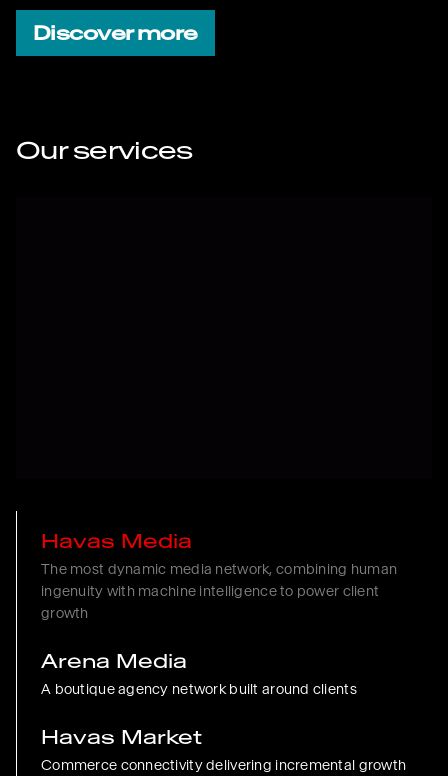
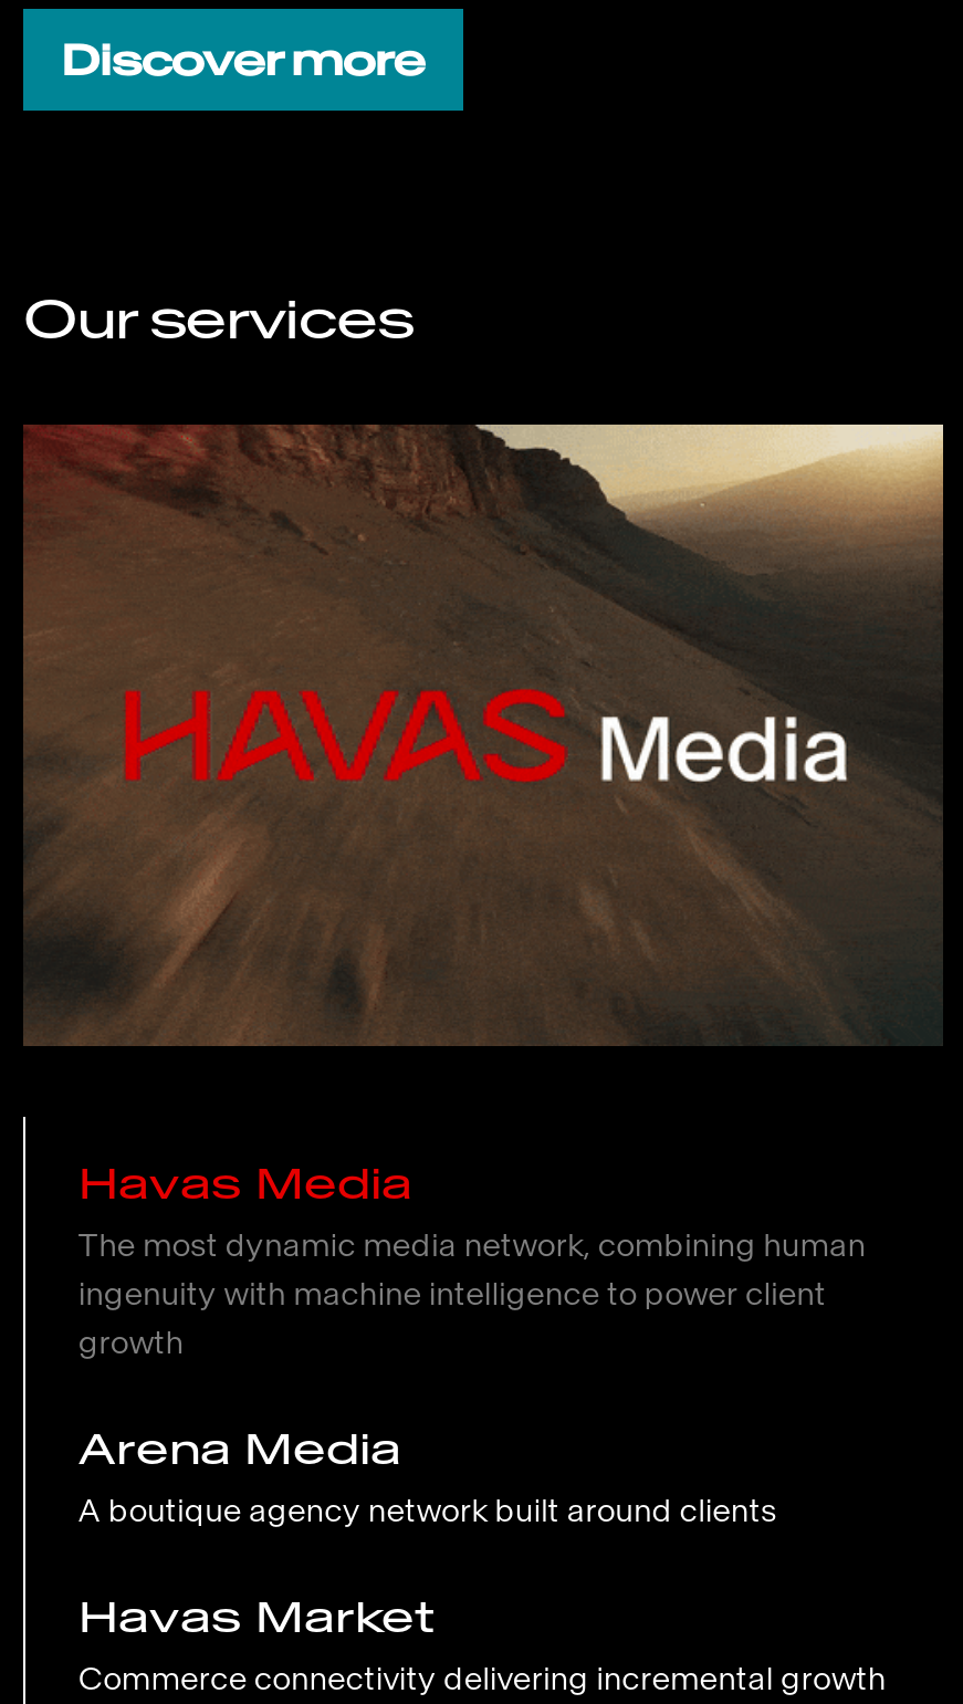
none -> [23,421,945,1047] [image]

